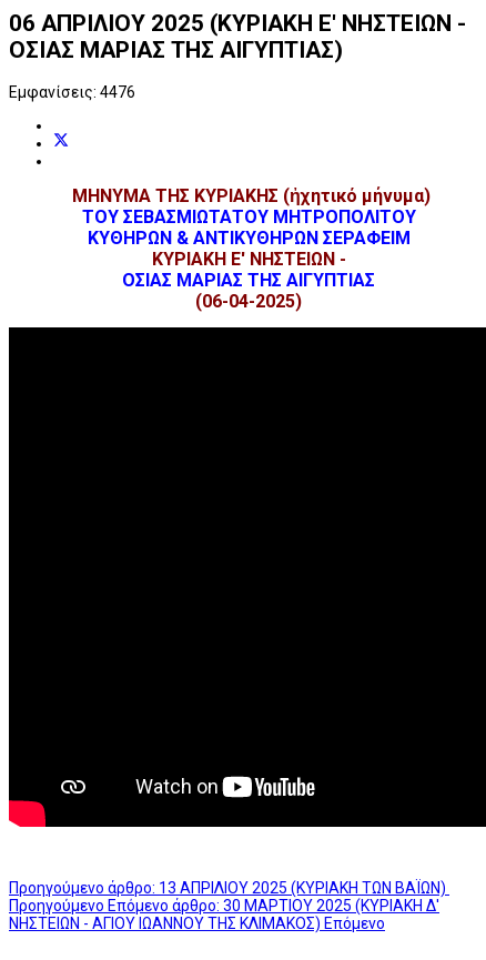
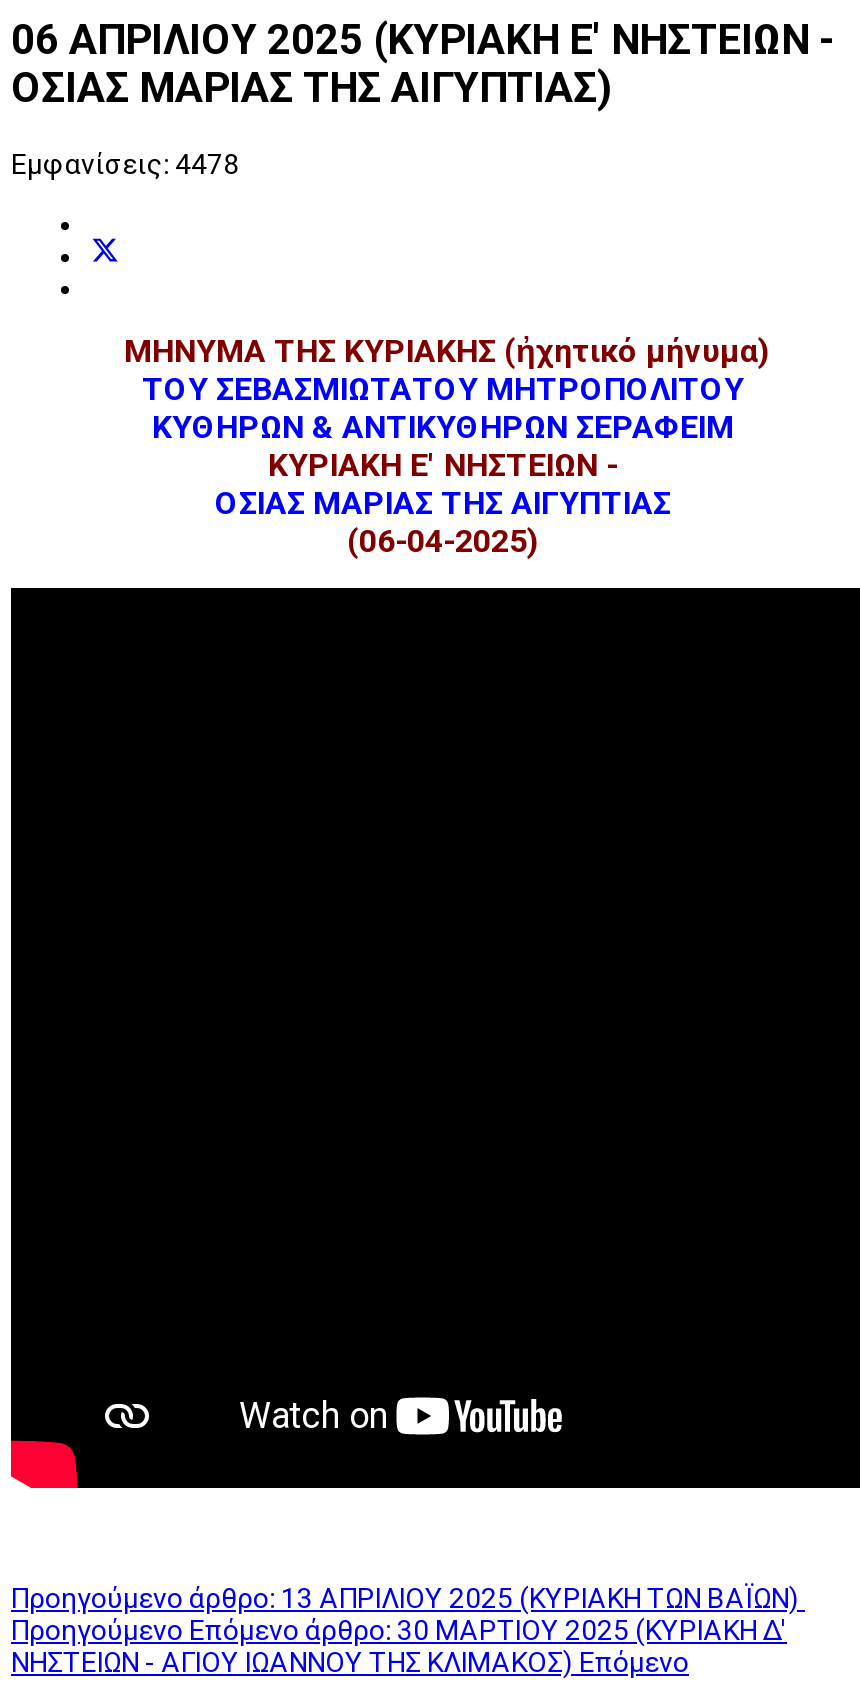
[9,83,135,101] Εμφανίσεις: 4476 -> [11,147,239,179] Εμφανίσεις: 4478

